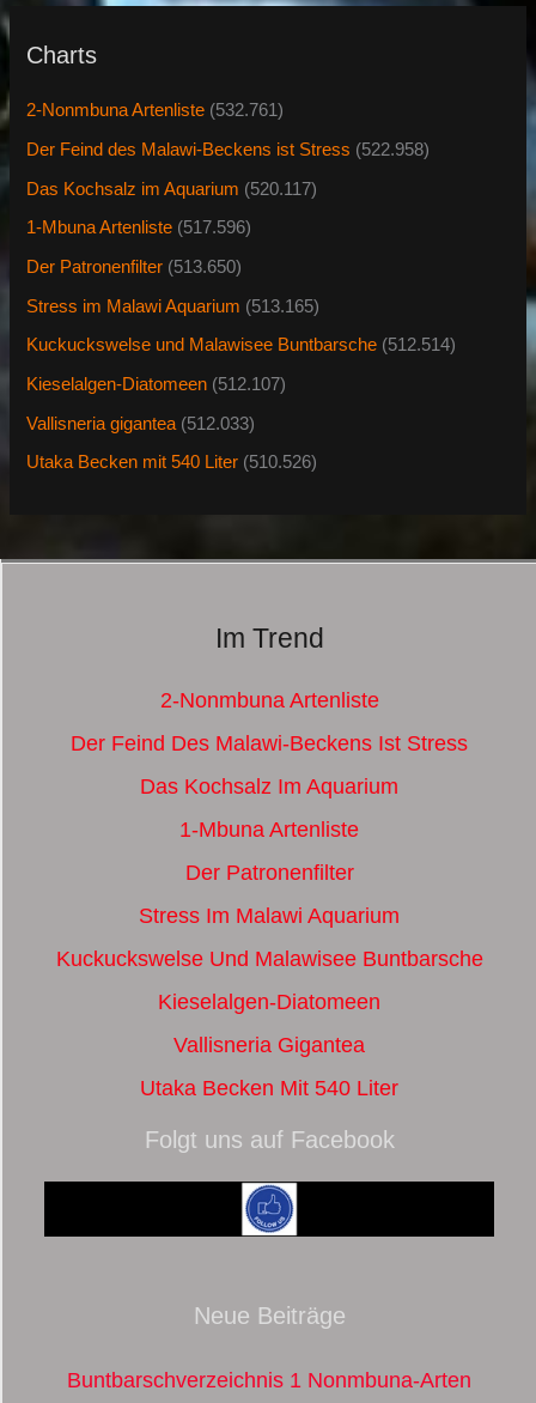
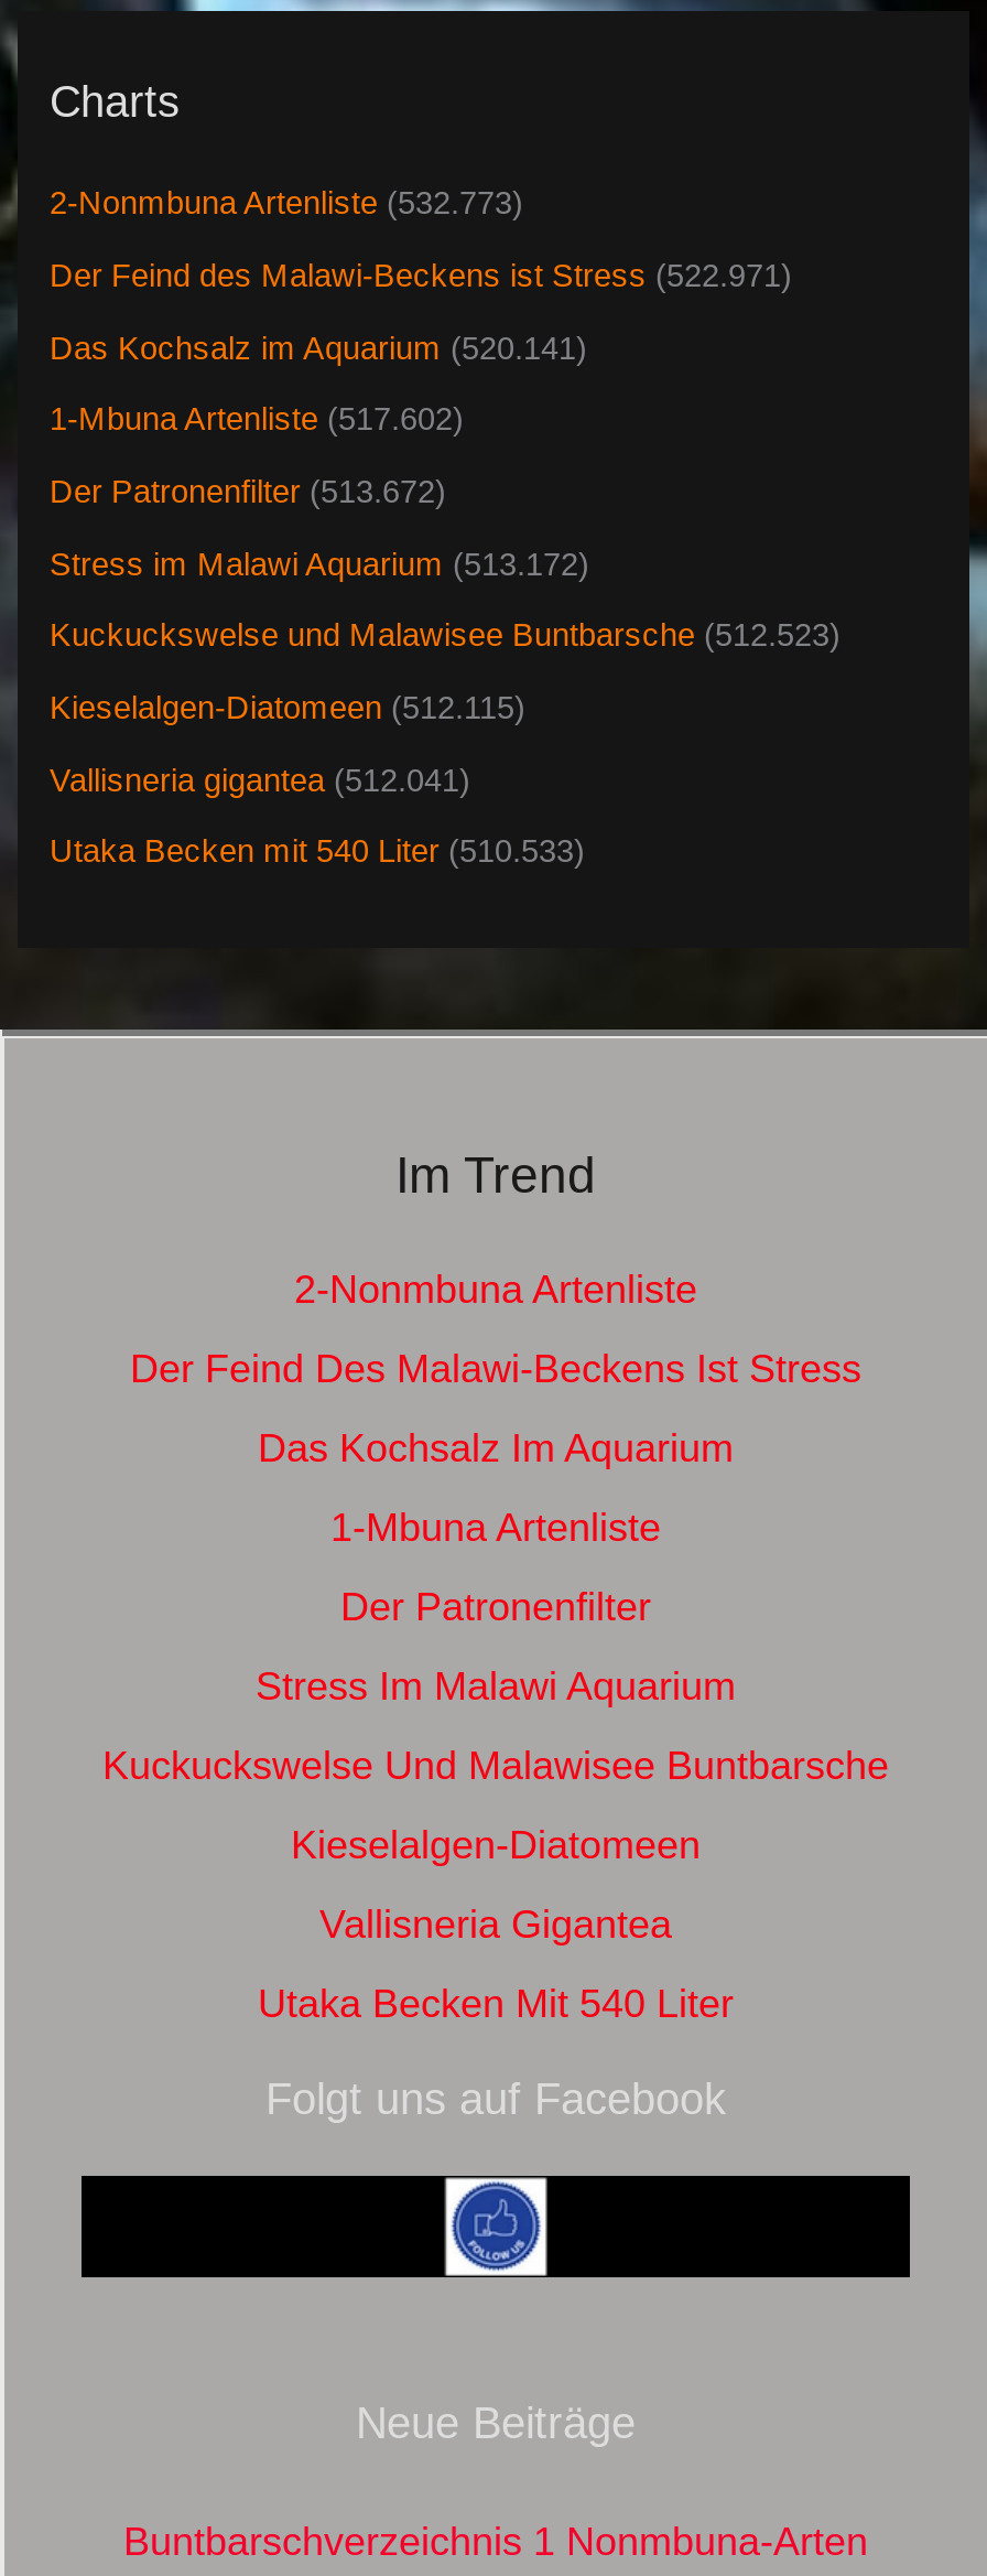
[27,101,284,120] 2-Nonmbuna Artenliste (532.761) -> [50,186,523,221] 2-Nonmbuna Artenliste (532.773)
[27,140,430,159] Der Feind des Malawi-Beckens ist Stress (522.958) -> [50,258,792,293] Der Feind des Malawi-Beckens ist Stress (522.971)
[27,179,318,198] Das Kochsalz im Aquarium (520.117) -> [50,330,587,365] Das Kochsalz im Aquarium (520.141)
[27,218,252,238] 1-Mbuna Artenliste (517.596) -> [50,402,464,437] 1-Mbuna Artenliste (517.602)
[27,257,242,277] Der Patronenfilter (513.650) -> [50,474,446,509] Der Patronenfilter (513.672)
[27,296,320,316] Stress im Malawi Aquarium (513.165) -> [50,546,589,581] Stress im Malawi Aquarium (513.172)
[27,336,456,355] Kuckuckswelse und Malawisee Buntbarsche (512.514) -> [50,618,840,653] Kuckuckswelse und Malawisee Buntbarsche (512.523)
[27,375,287,394] Kieselalgen-Diatomeen (512.107) -> [50,690,525,725] Kieselalgen-Diatomeen (512.115)
[27,414,255,433] Vallisneria gigantea (512.033) -> [50,762,470,797] Vallisneria gigantea (512.041)
[27,453,318,472] Utaka Becken mit 540 Liter (510.526) -> [50,834,585,869] Utaka Becken mit 540 Liter (510.533)

